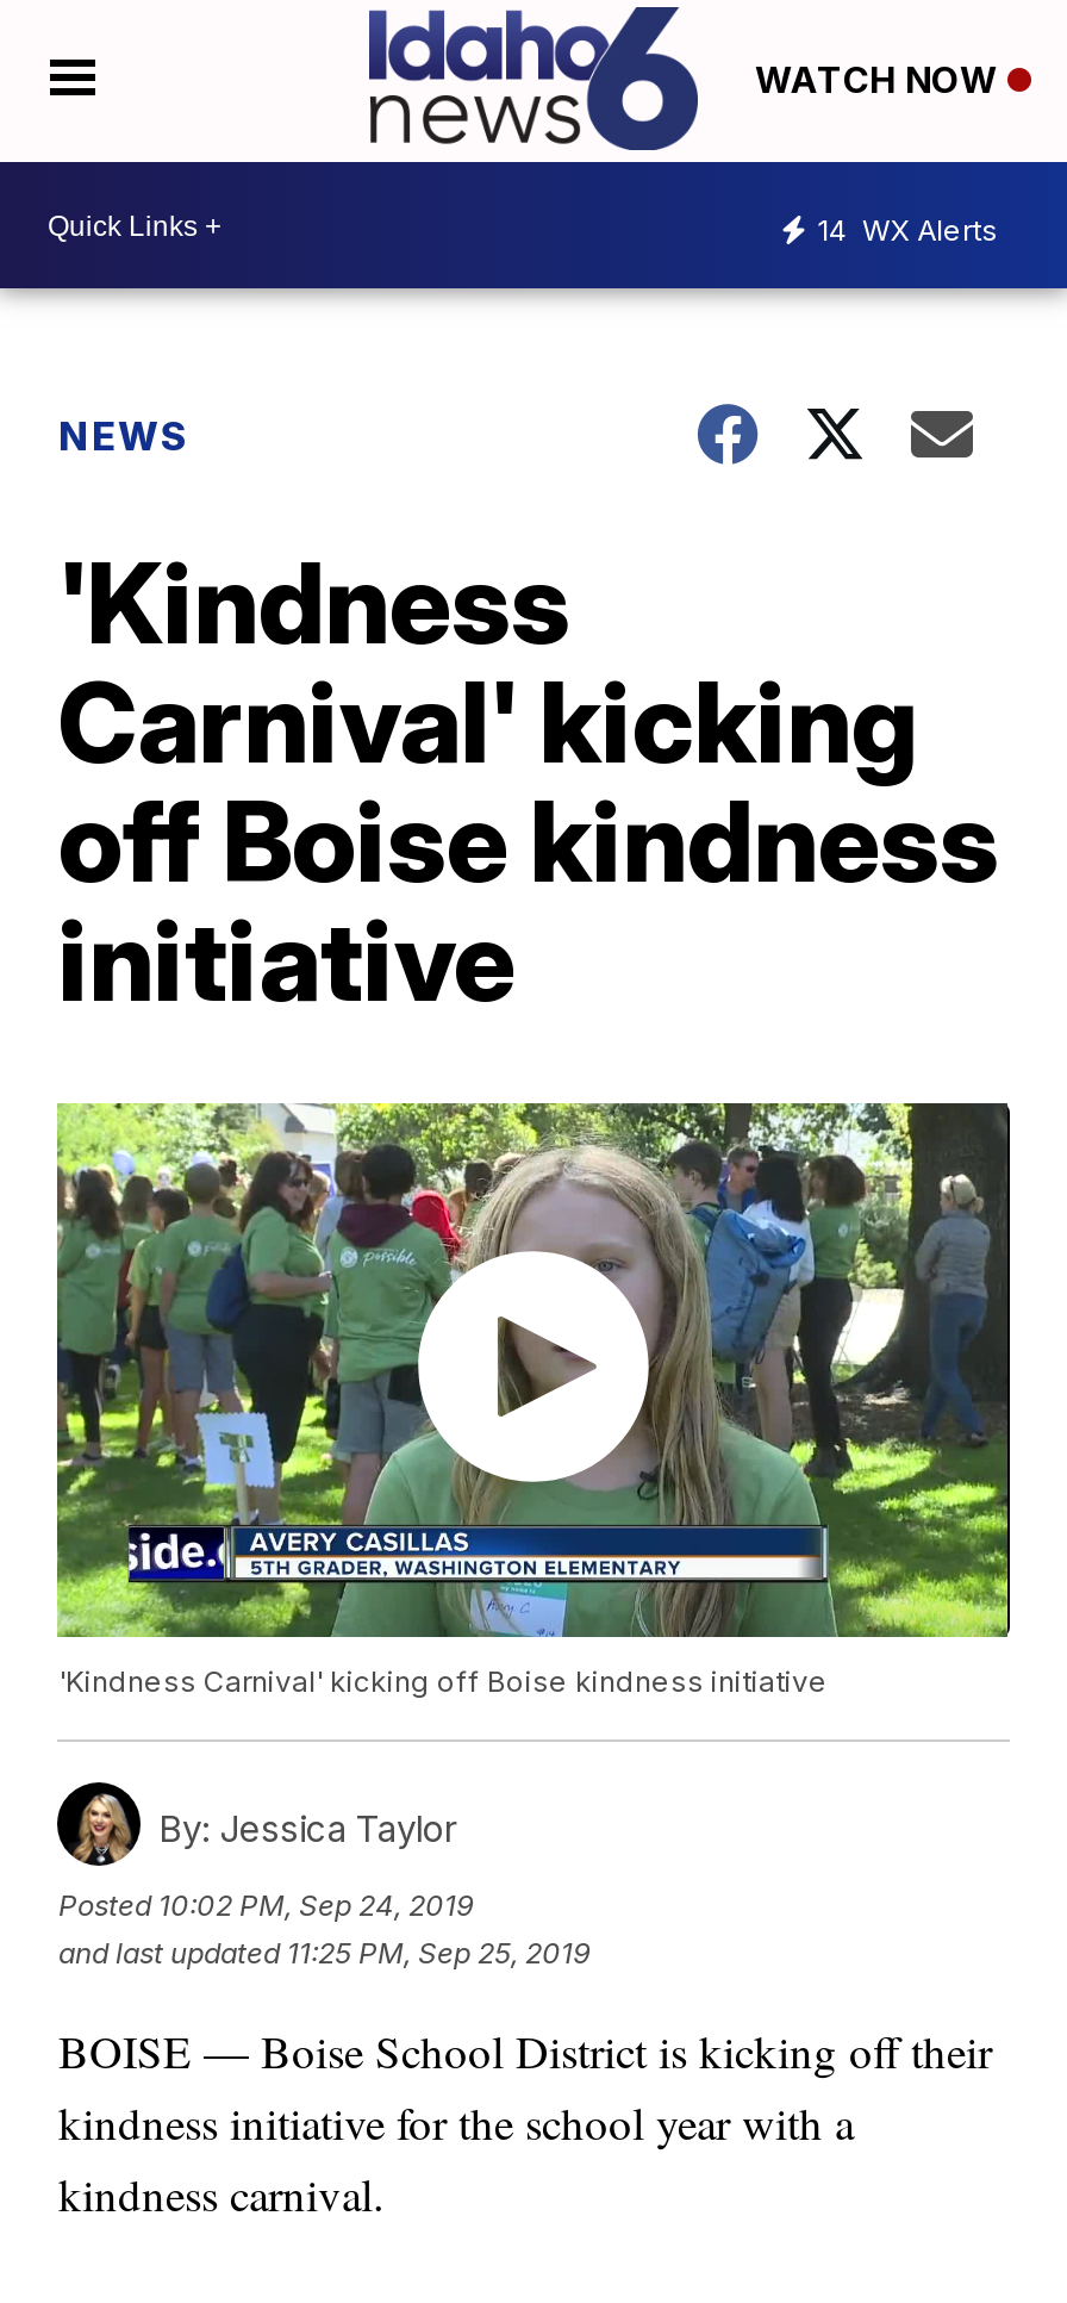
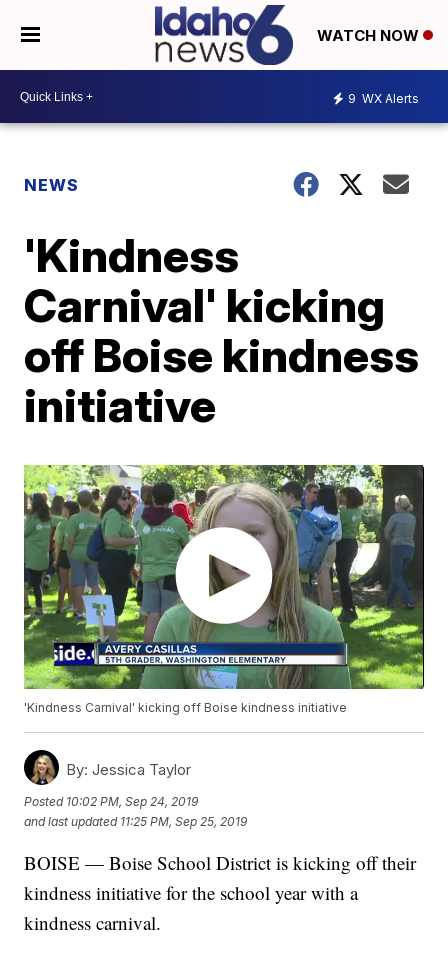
[817,211,998,247] 14 WX Alerts -> [348,90,419,105] 9 WX Alerts

